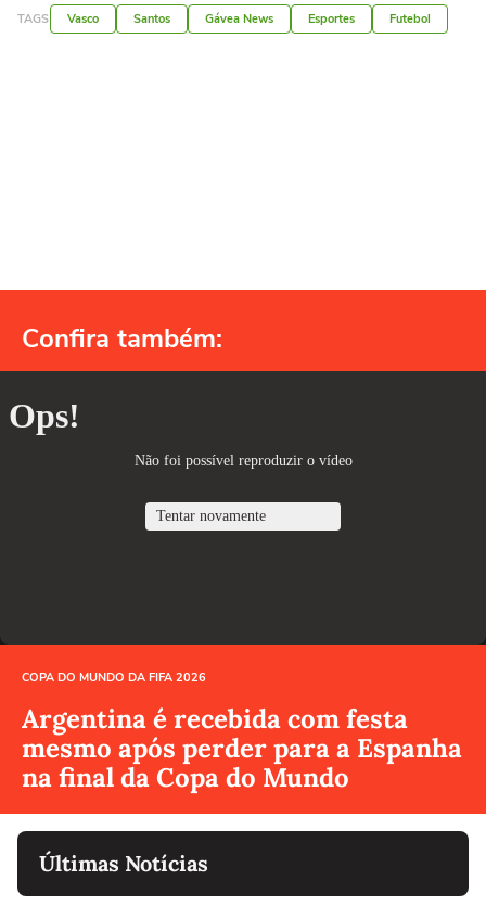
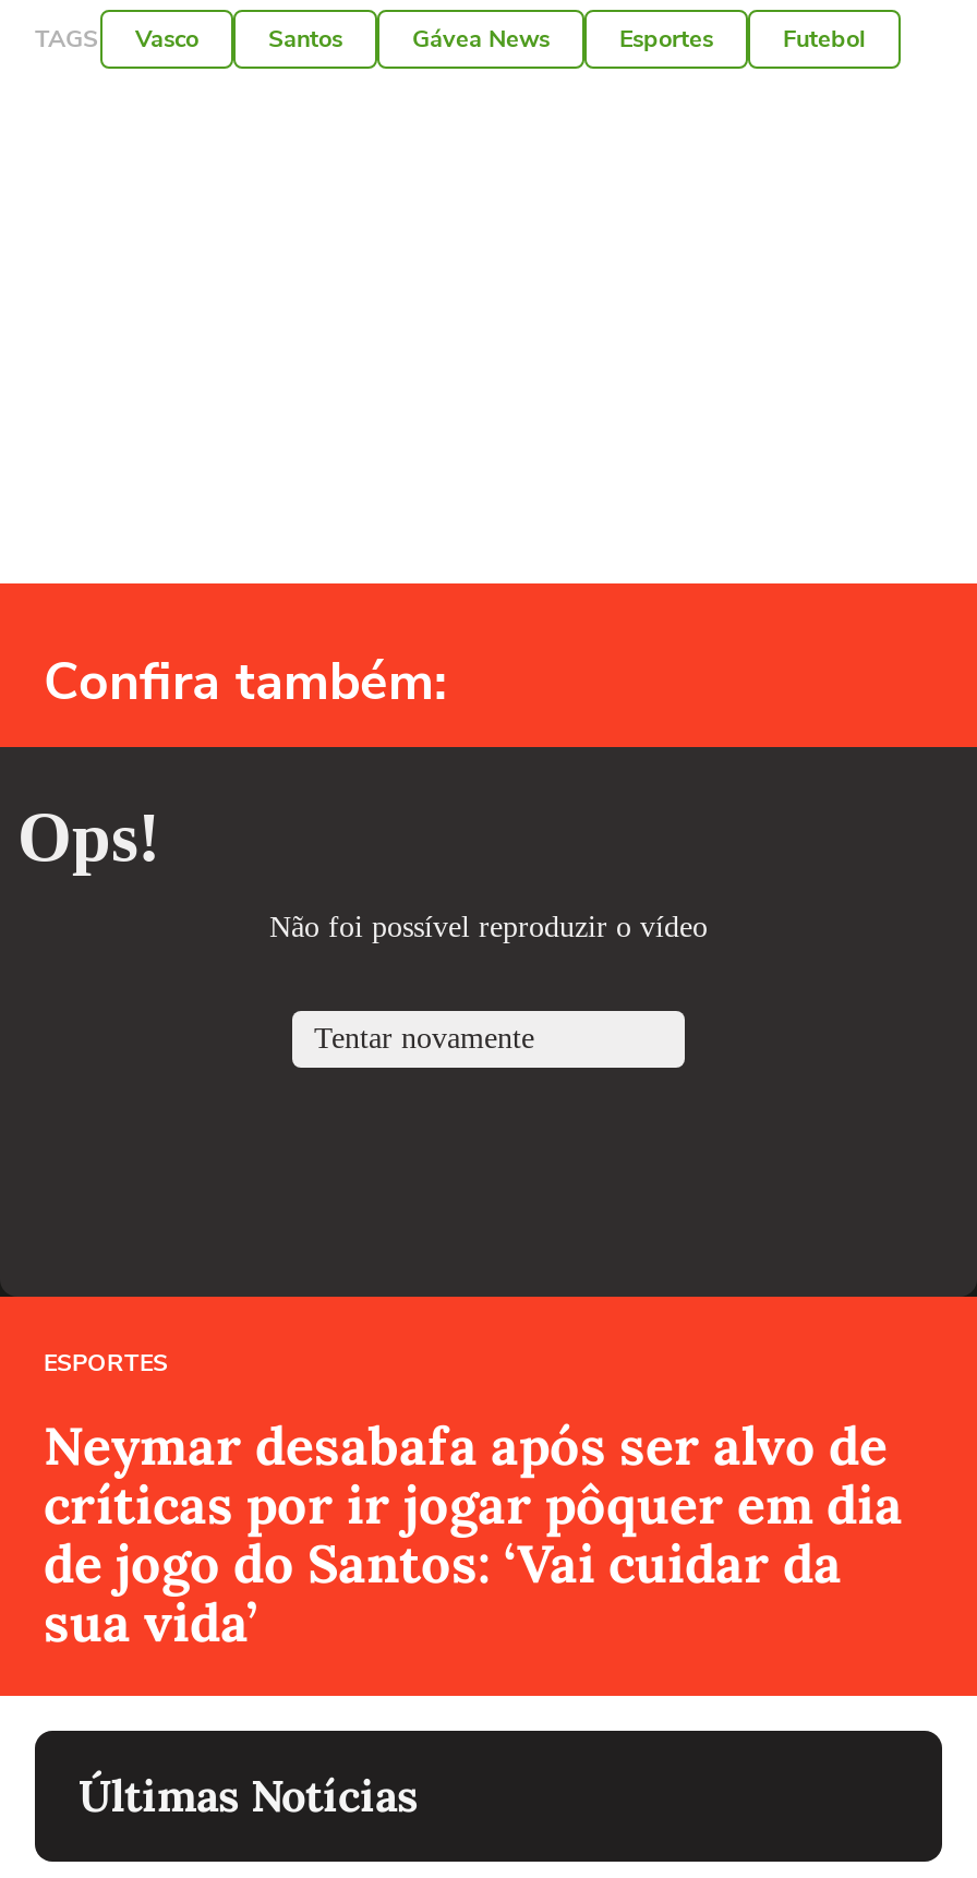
[22,670,206,686] COPA DO MUNDO DA FIFA 2026 -> [44,1348,168,1381] ESPORTES
[22,703,462,795] Argentina é recebida com festa | mesmo após perder para a Espanha | na final da Copa do Mundo -> [44,1413,903,1658] Neymar desabafa após ser alvo de | críticas por ir jogar pôquer em dia | de jogo do Santos: ‘Vai cuidar da | sua vida’

